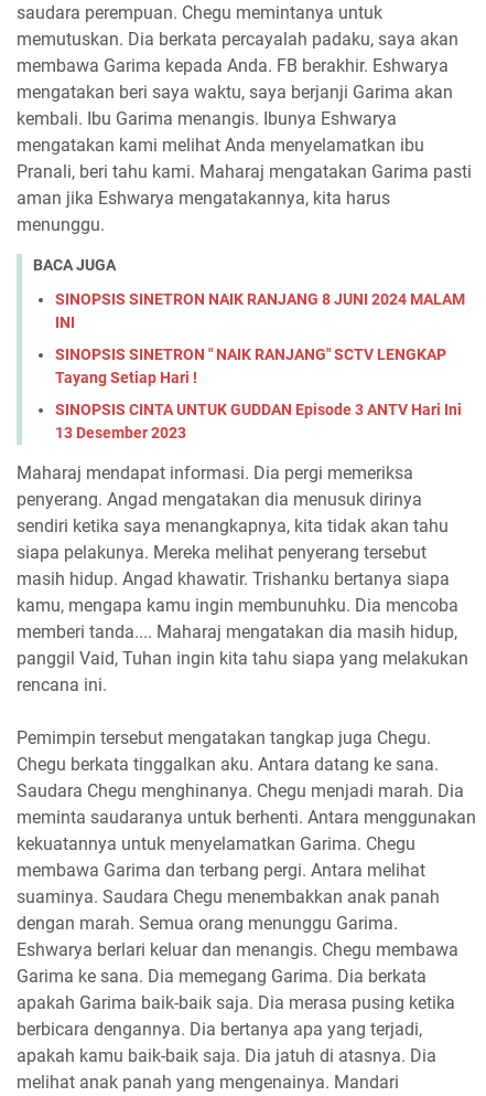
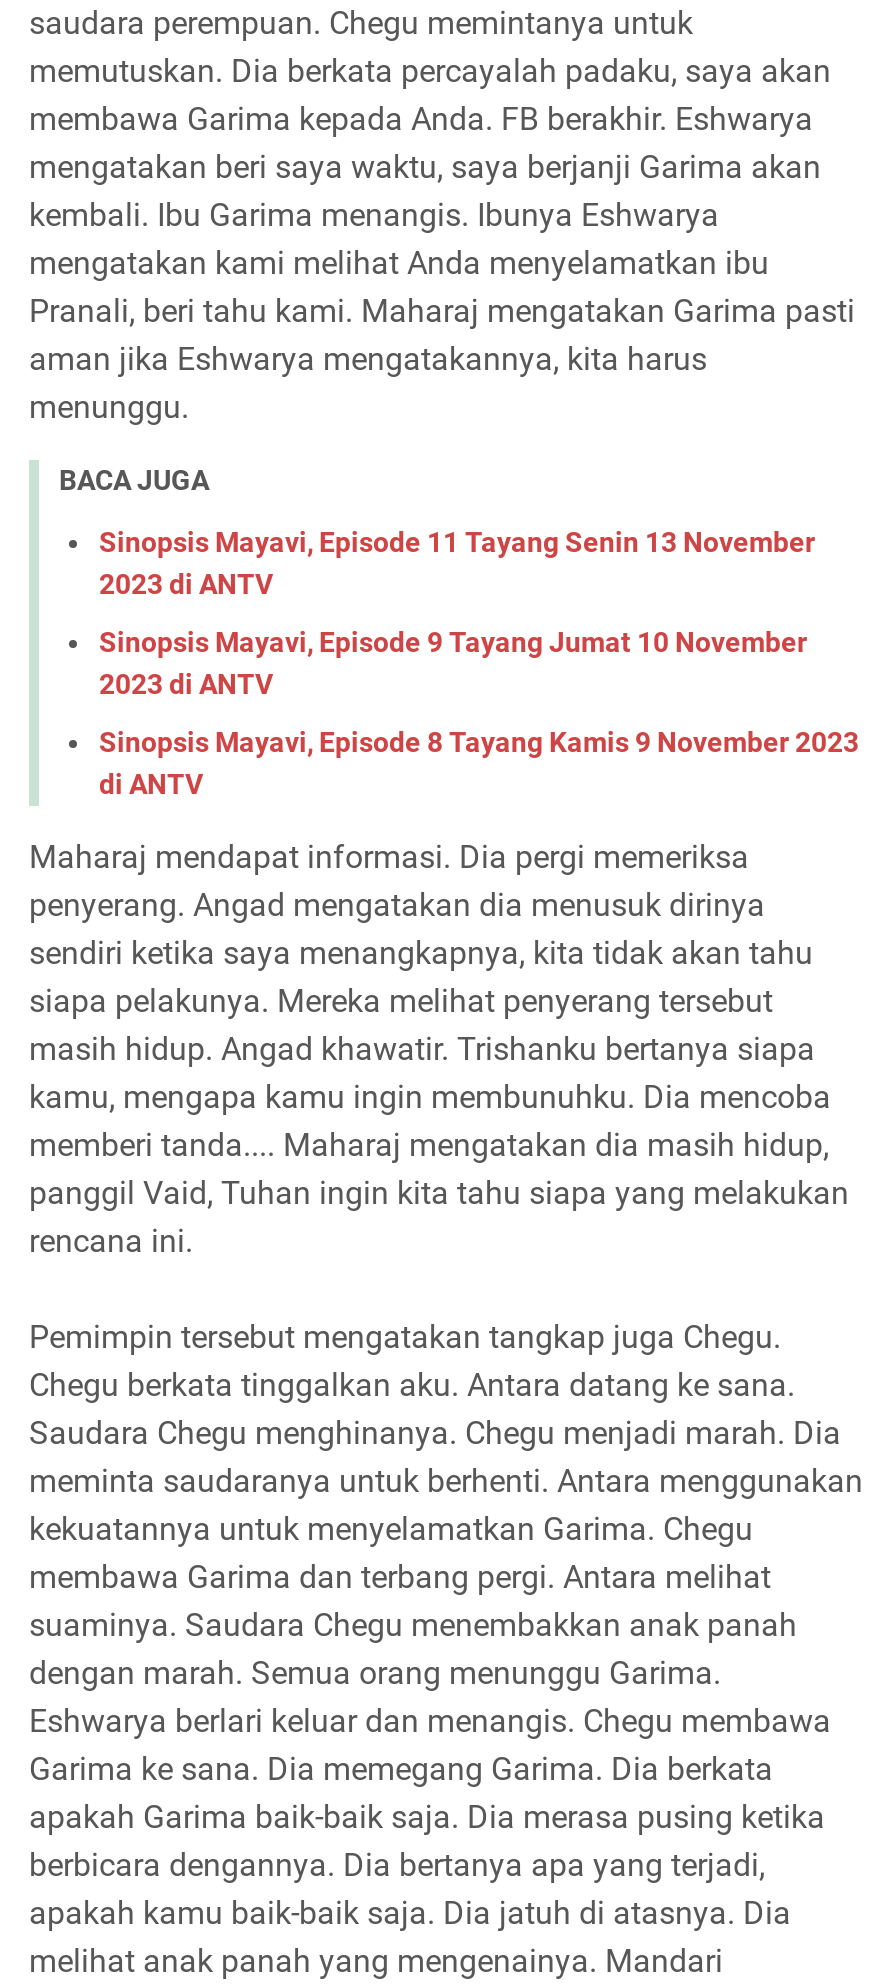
[55,290,465,331] SINOPSIS SINETRON NAIK RANJANG 8 JUNI 2024 MALAM | INI -> [99,526,815,600] Sinopsis Mayavi, Episode 11 Tayang Senin 13 November | 2023 di ANTV
[55,345,446,386] SINOPSIS SINETRON " NAIK RANJANG" SCTV LENGKAP | Tayang Setiap Hari ! -> [99,626,807,700] Sinopsis Mayavi, Episode 9 Tayang Jumat 10 November | 2023 di ANTV
[55,401,462,441] SINOPSIS CINTA UNTUK GUDDAN Episode 3 ANTV Hari Ini | 13 Desember 2023 -> [99,726,859,800] Sinopsis Mayavi, Episode 8 Tayang Kamis 9 November 2023 | di ANTV

